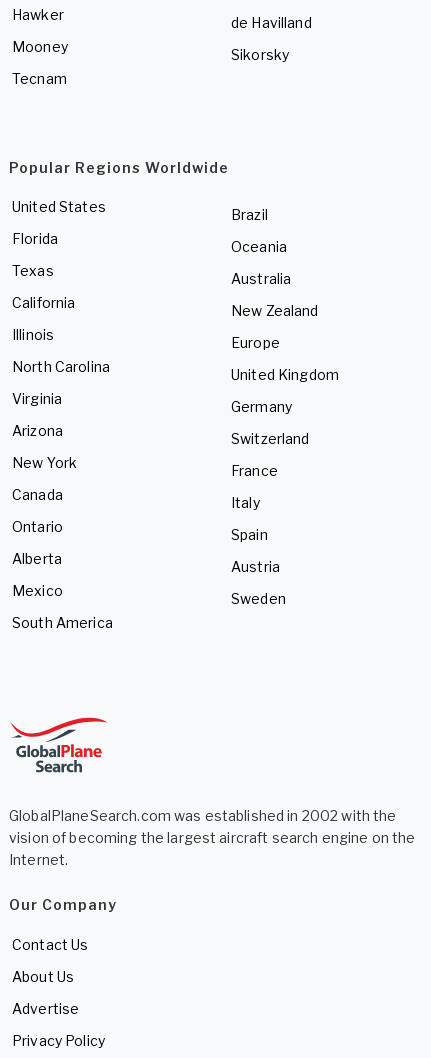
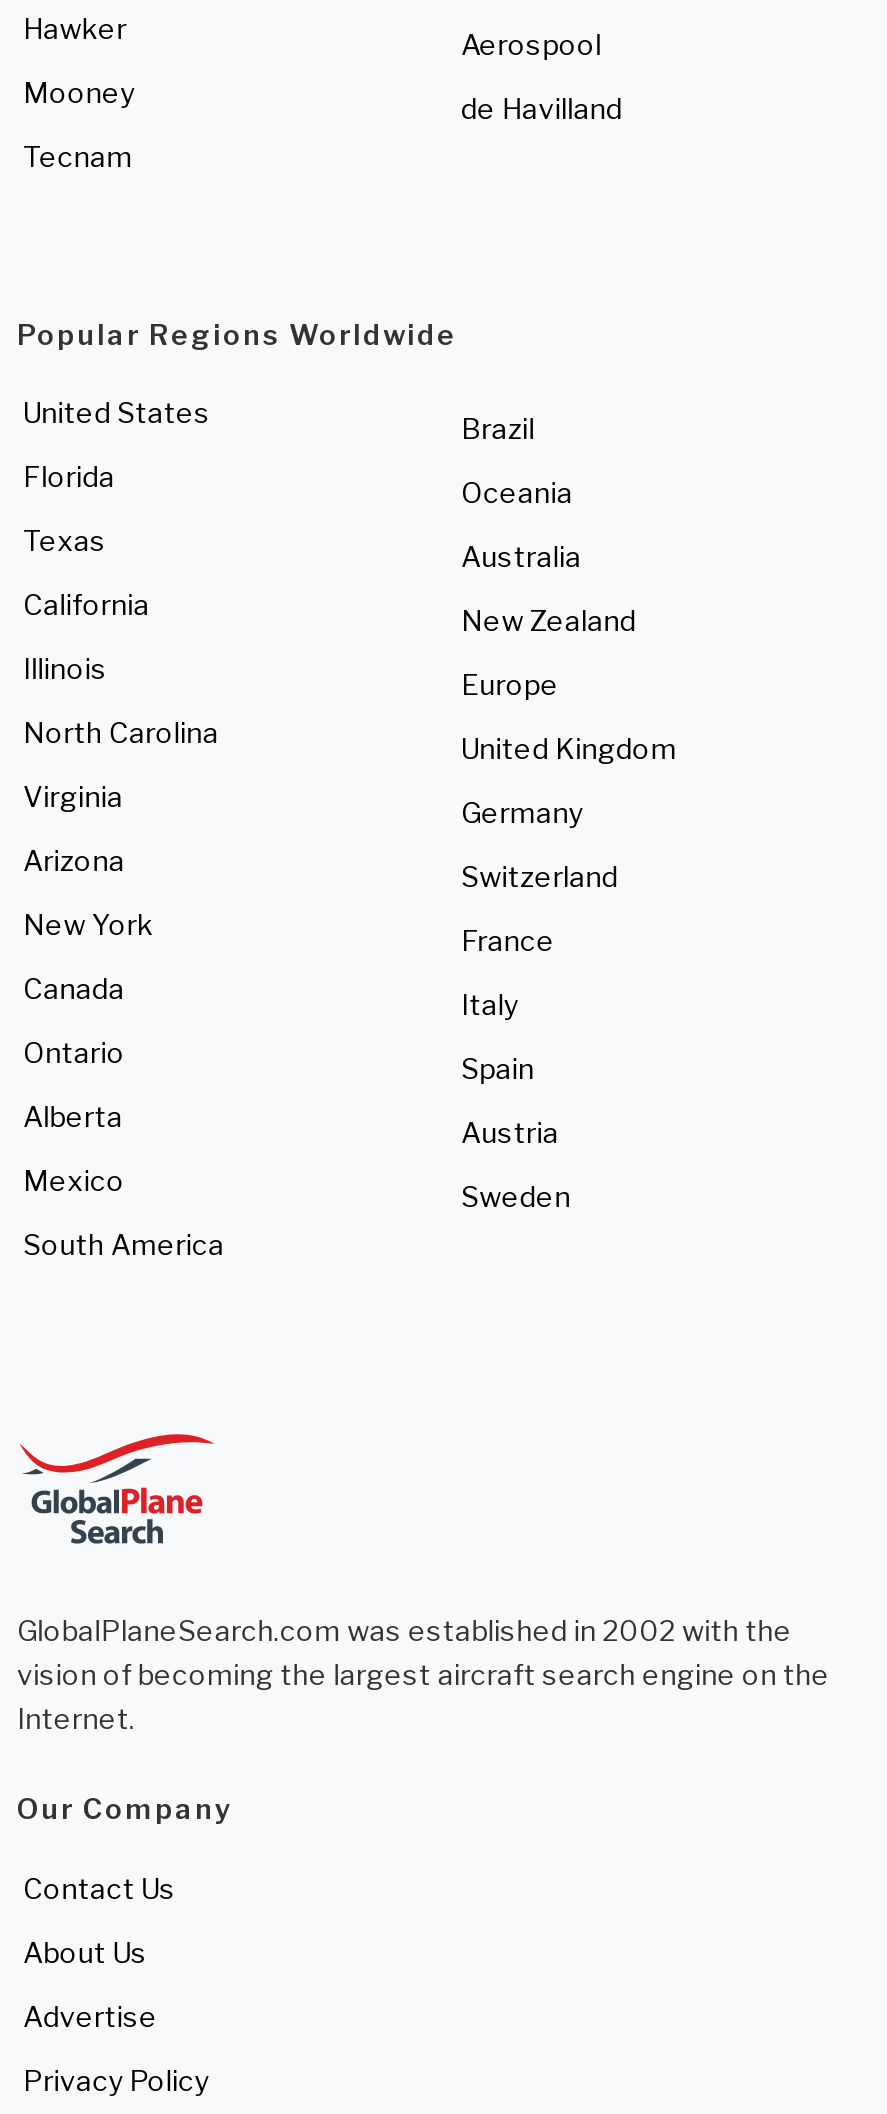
moved [231,14,312,31] -> [461,90,622,124]: de Havilland
none -> [461,26,601,60] Aerospool
[231,46,289,63] Sikorsky -> none

